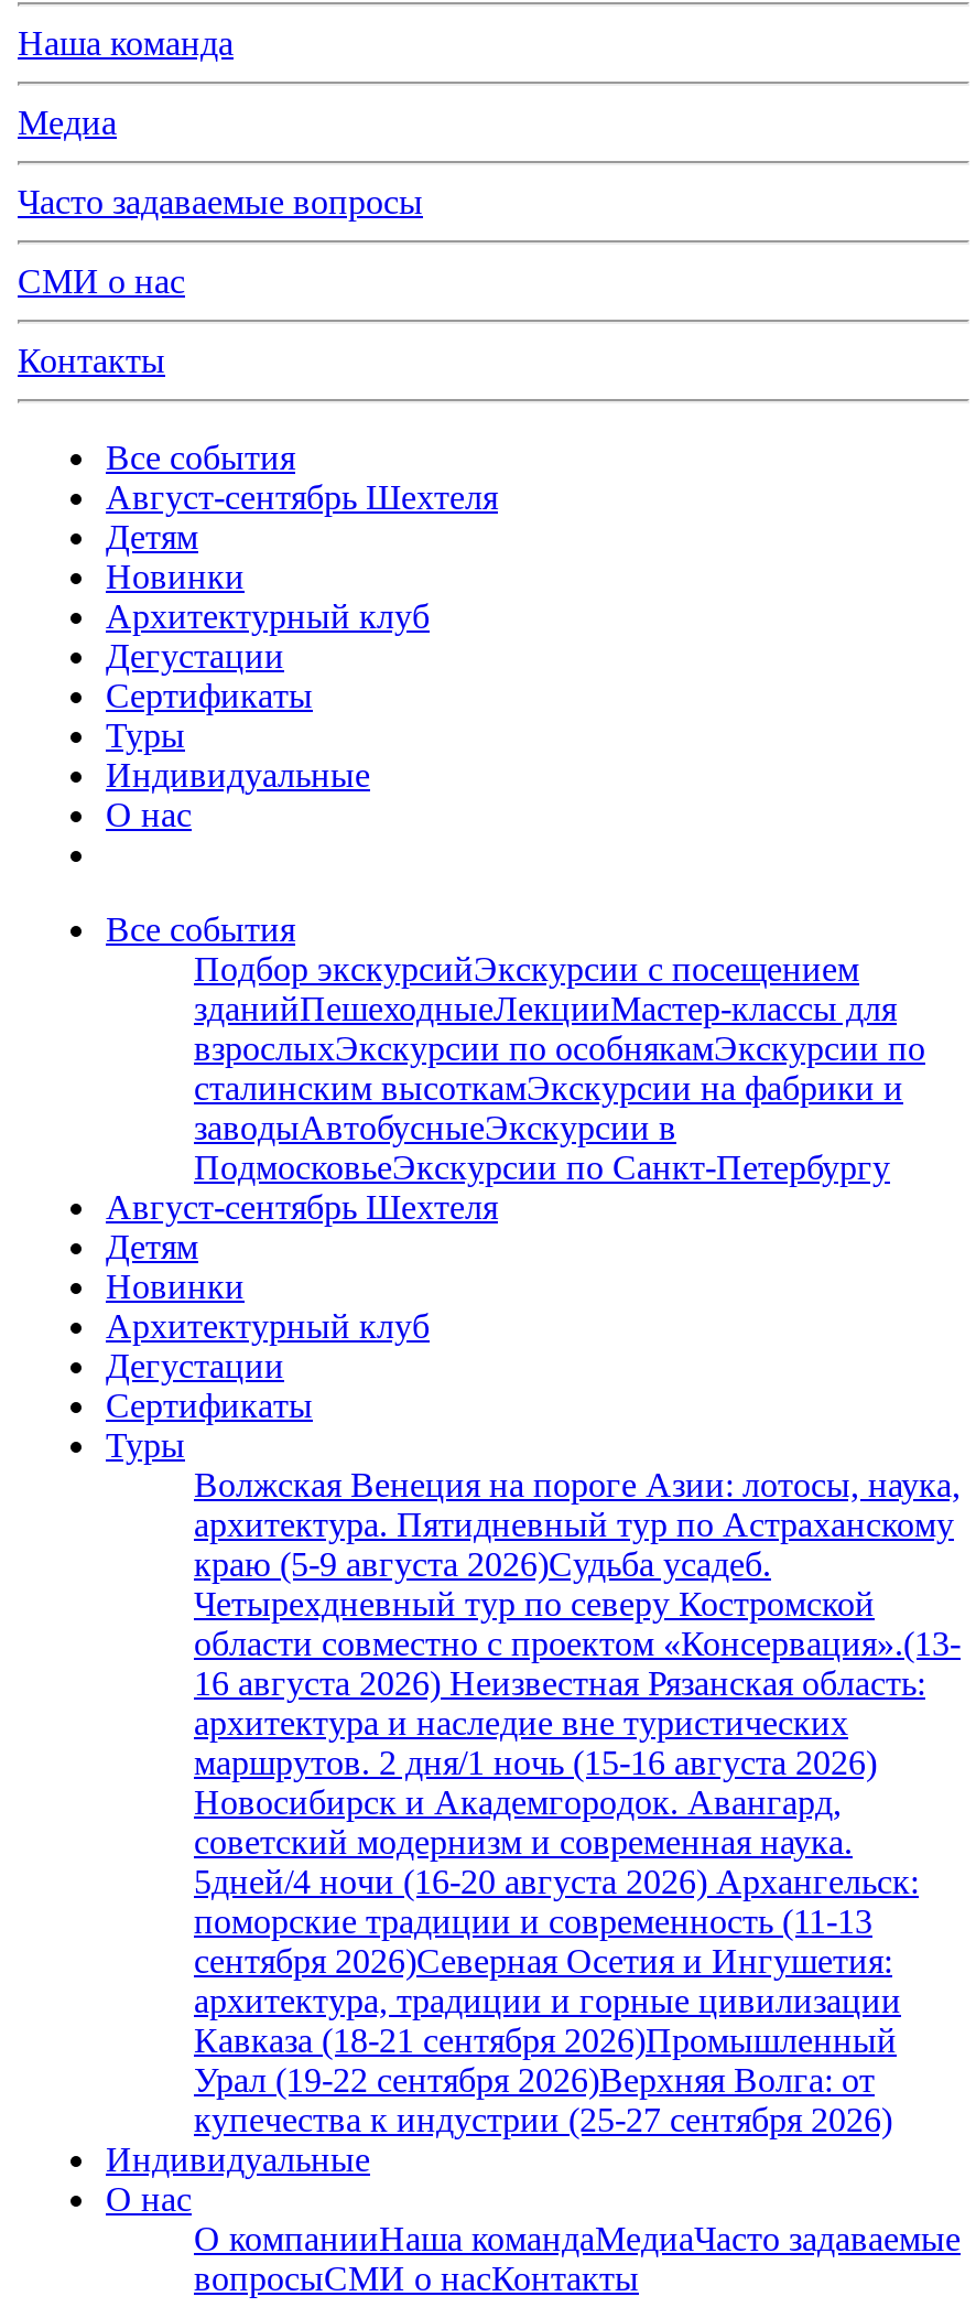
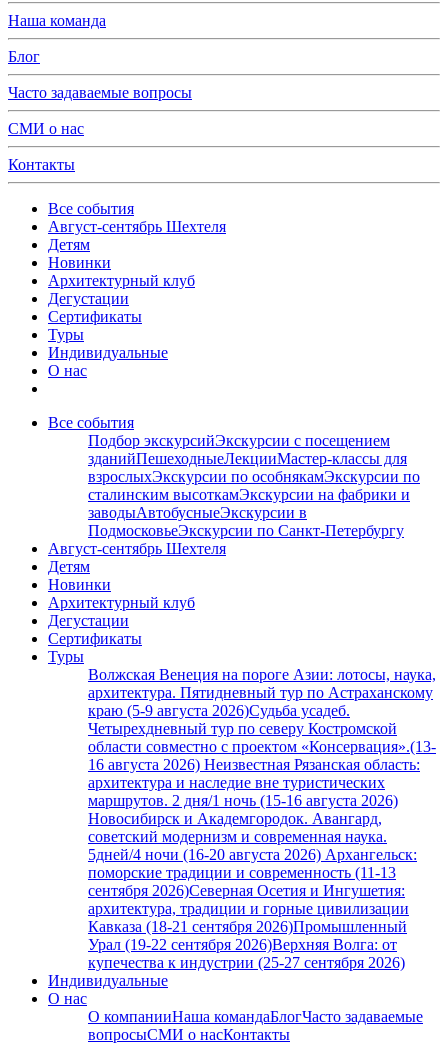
[18,104,117,141] Медиа -> [8,48,40,65] Блог
[194,2220,961,2257] О компанииНаша командаМедиаЧасто задаваемые -> [88,1008,423,1025] О компанииНаша командаБлогЧасто задаваемые

